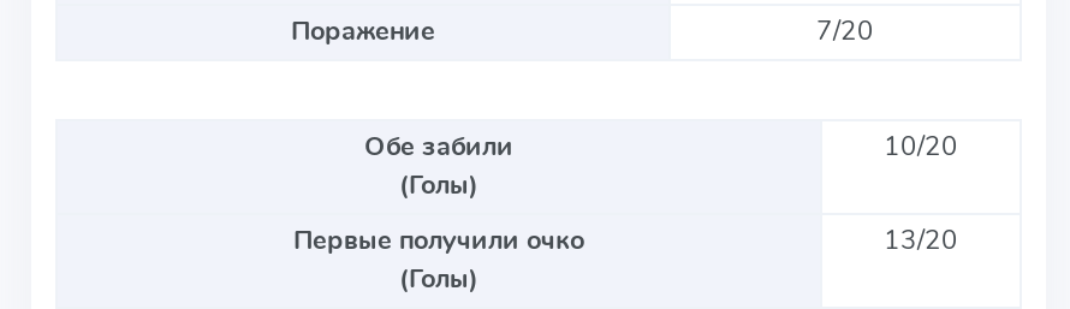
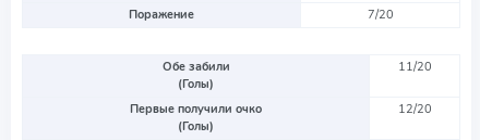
[884,130,958,166] 10/20 -> [398,59,431,75] 11/20
[884,223,958,259] 13/20 -> [398,101,431,118] 12/20

